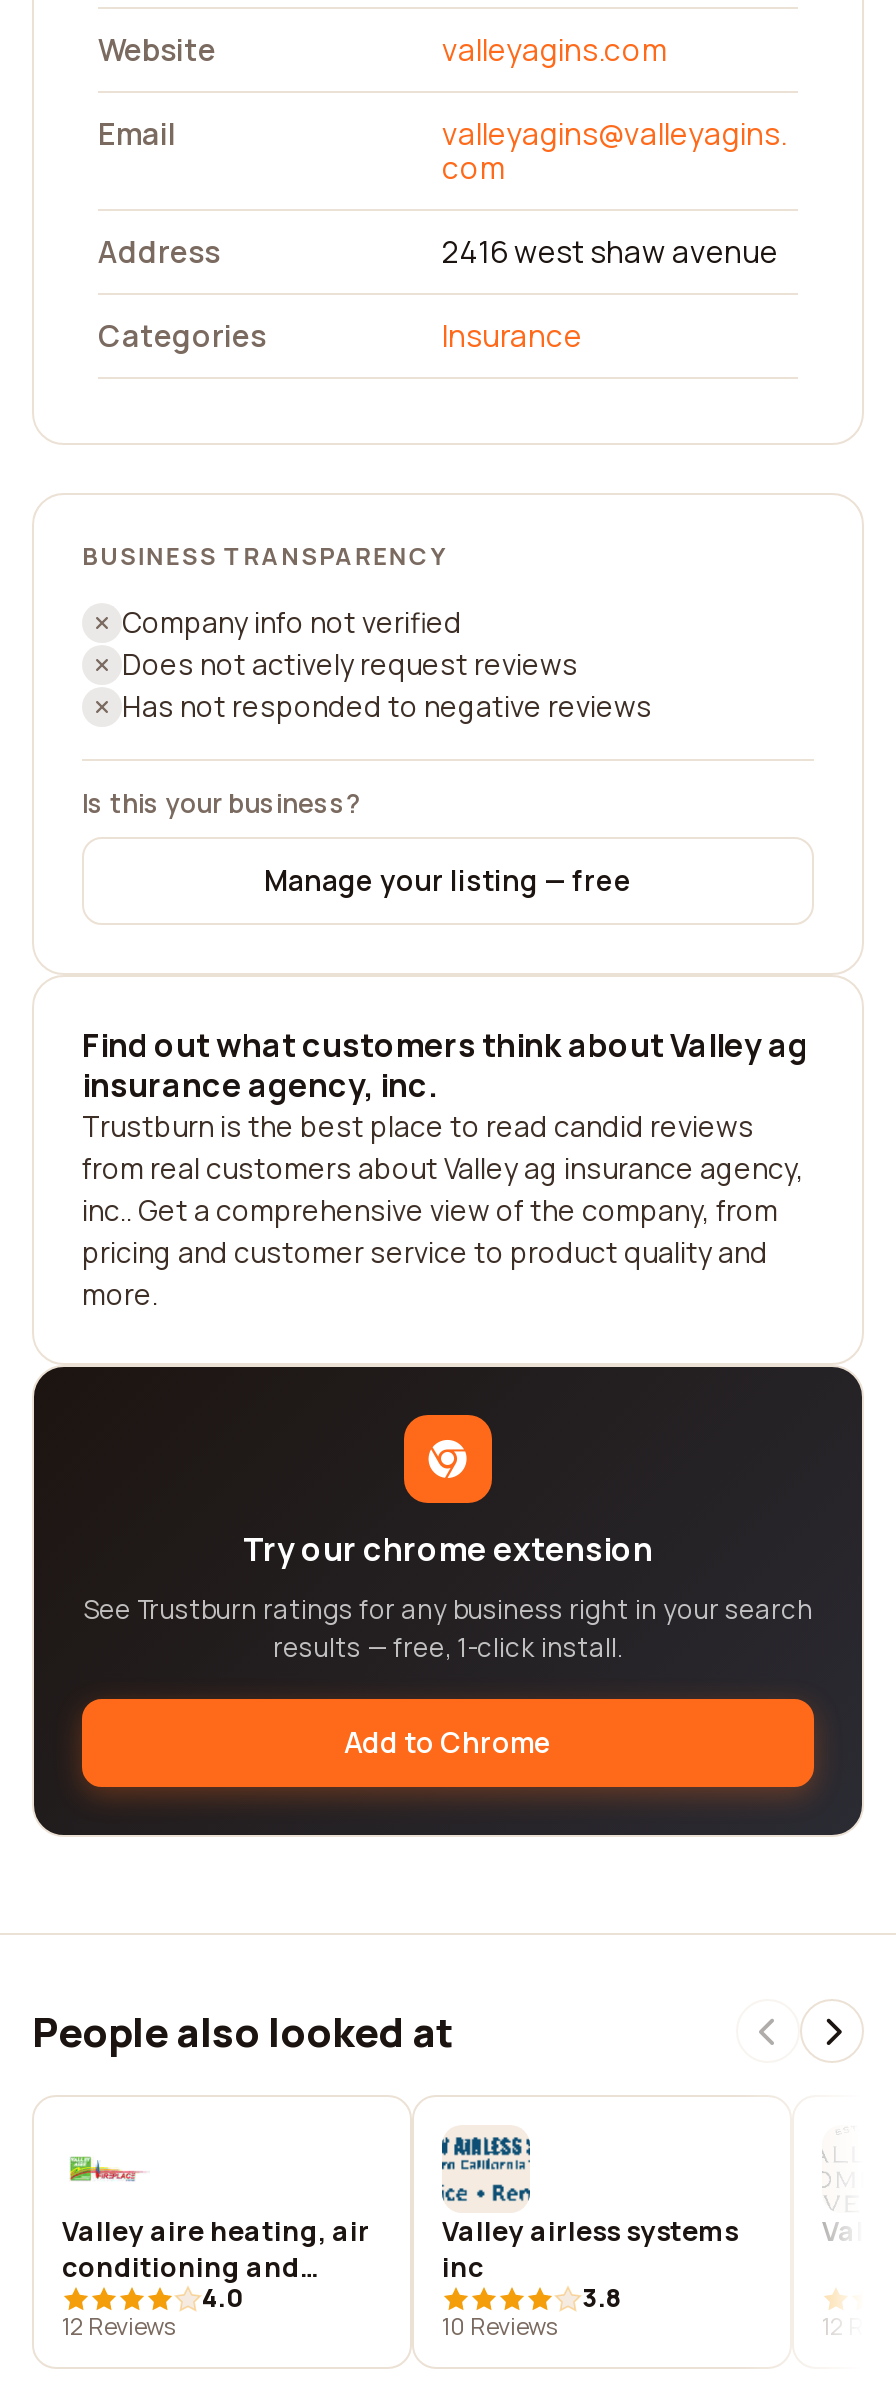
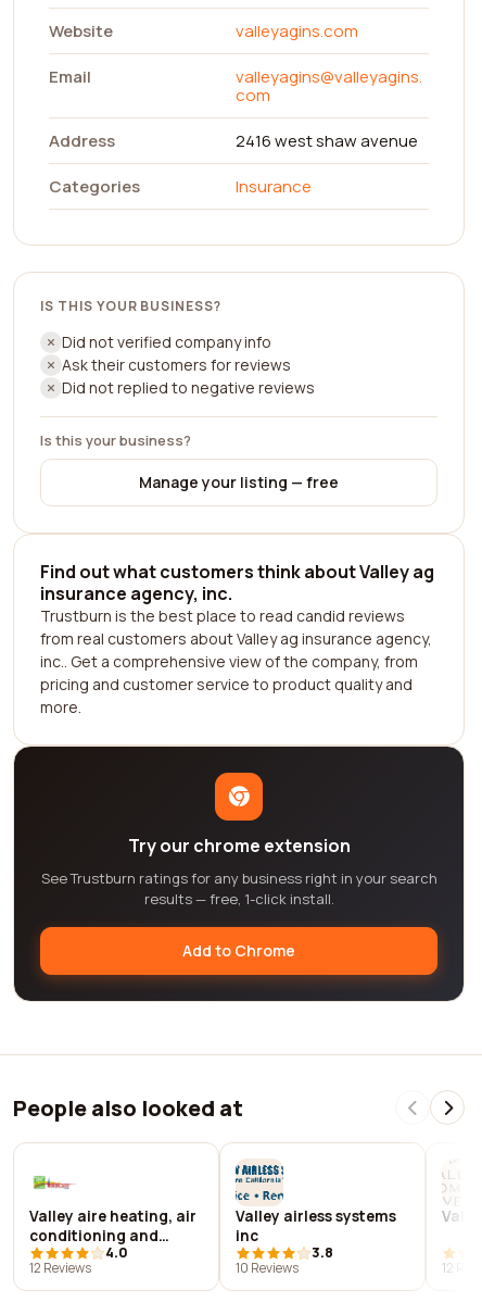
[82,539,446,573] BUSINESS TRANSPARENCY -> [40,297,222,315] IS THIS YOUR BUSINESS?
[122,603,652,725] Company info not verified | Does not actively request reviews | Has not responded to negative reviews -> [62,331,315,398] Did not verified company info | Ask their customers for reviews | Did not replied to negative reviews

